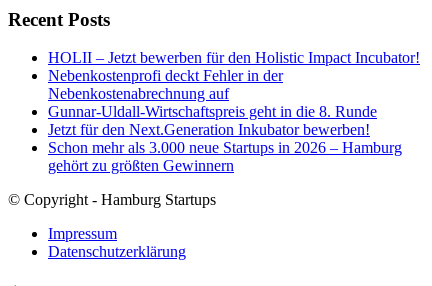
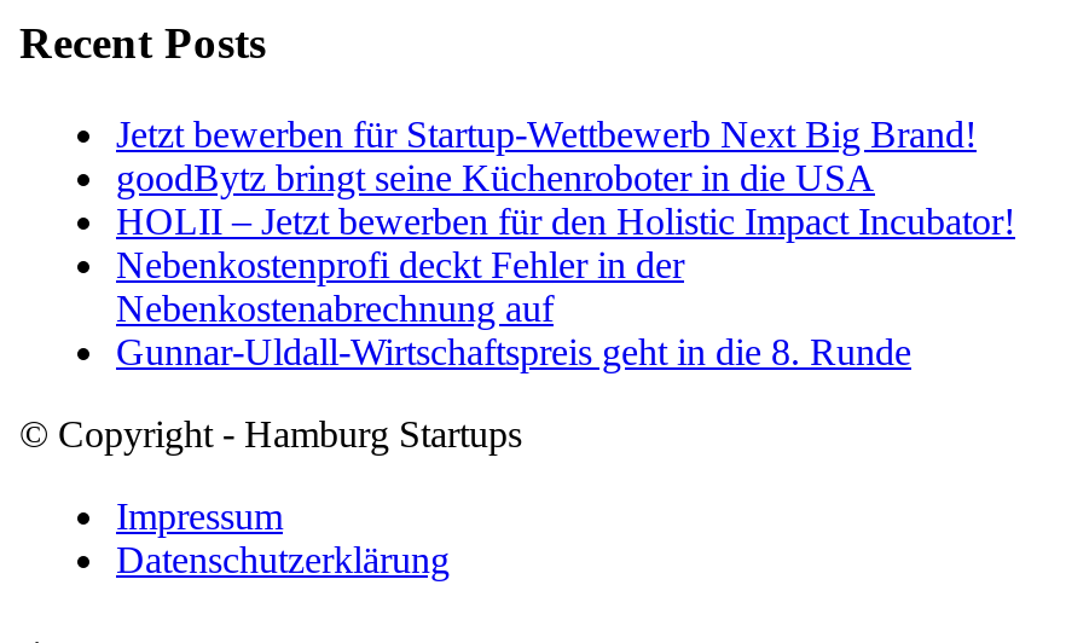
none -> [116,115,977,199] Jetzt bewerben für Startup-Wettbewerb Next Big Brand! | goodBytz bringt seine Küchenroboter in die USA
moved [48,49,420,120] -> [116,202,1015,373]: HOLII – Jetzt bewerben für den Holistic Impact Incubator! | Nebenkostenprofi deckt Fehler in der | Nebenkostenabrechnung auf | Gunnar-Uldall-Wirtschaftspreis geht in die 8. Runde
[48,121,402,174] Jetzt für den Next.Generation Inkubator bewerben! | Schon mehr als 3.000 neue Startups in 2026 – Hamburg | gehört zu größten Gewinnern -> none

